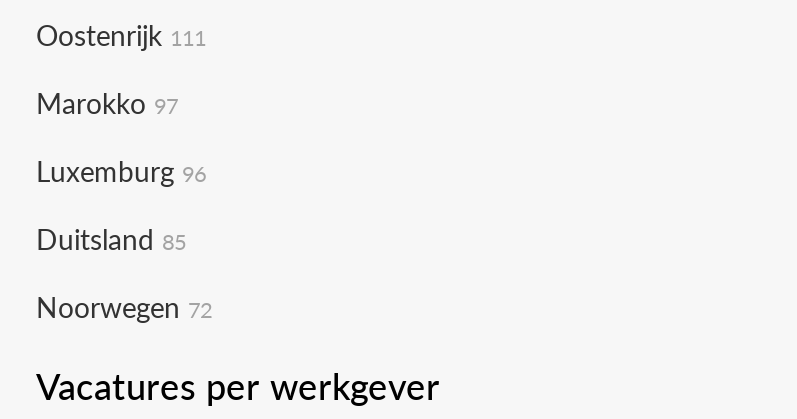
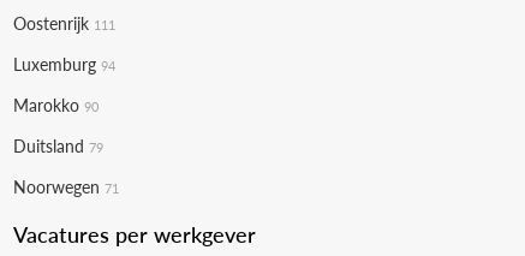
[36,82,178,122] Marokko 97 -> [13,52,115,76] Luxemburg 94
[36,150,206,190] Luxemburg 96 -> [13,93,99,117] Marokko 90
[36,218,186,258] Duitsland 85 -> [13,133,103,157] Duitsland 79
[36,286,212,326] Noorwegen 72 -> [13,174,119,198] Noorwegen 71

